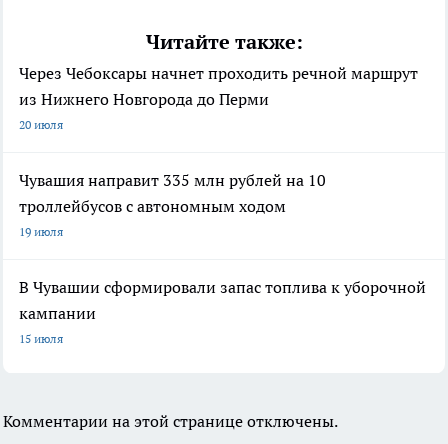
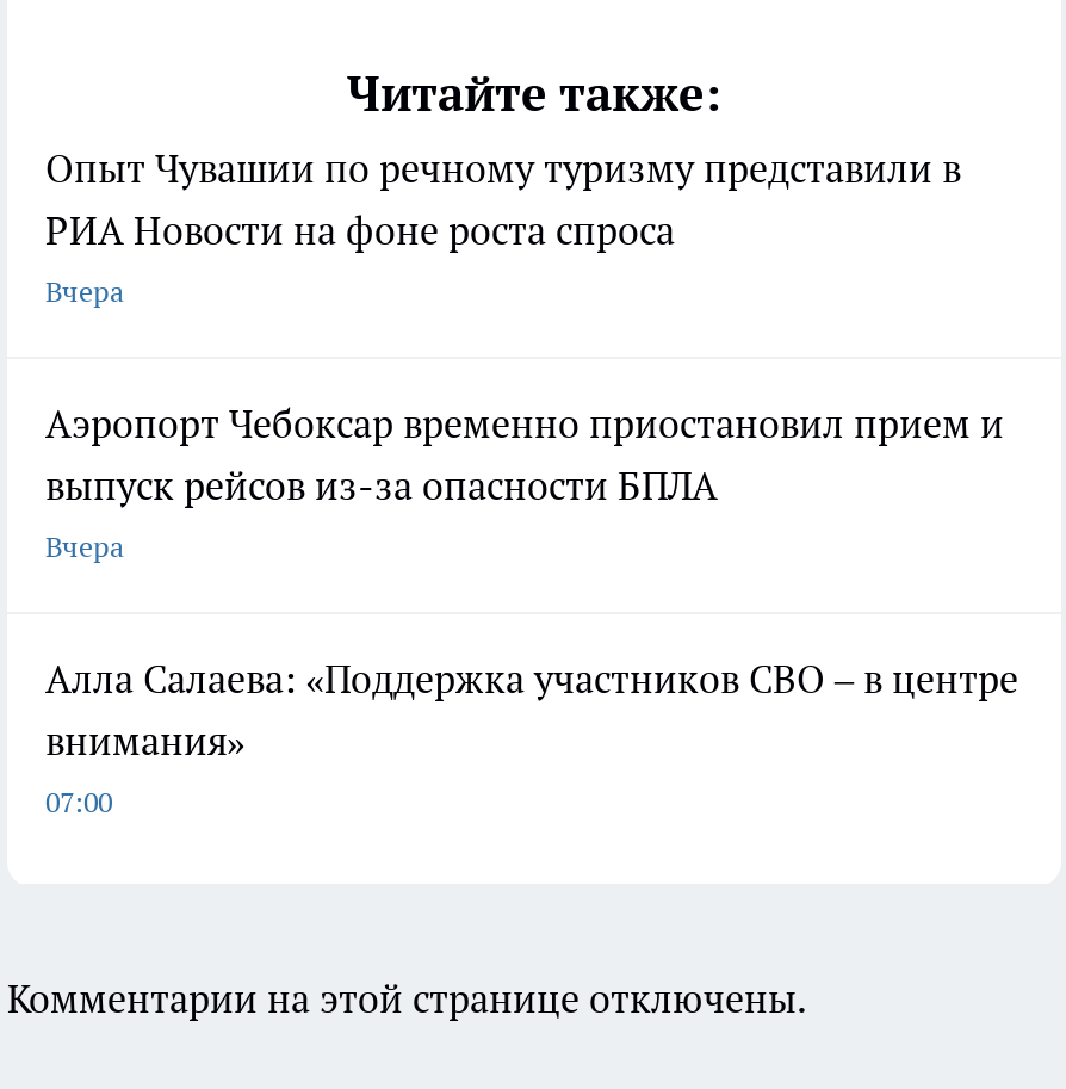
[19,63,418,132] Через Чебоксары начнет проходить речной маршрут | из Нижнего Новгорода до Перми | 20 июля -> [45,144,961,308] Опыт Чувашии по речному туризму представили в | РИА Новости на фоне роста спроса | Вчера
[19,170,326,239] Чувашия направит 335 млн рублей на 10 | троллейбусов с автономным ходом | 19 июля -> [45,399,1004,563] Аэропорт Чебоксар временно приостановил прием и | выпуск рейсов из-за опасности БПЛА | Вчера
[19,277,426,346] В Чувашии сформировали запас топлива к уборочной | кампании | 15 июля -> [45,654,1018,819] Алла Салаева: «Поддержка участников СВО – в центре | внимания» | 07:00

